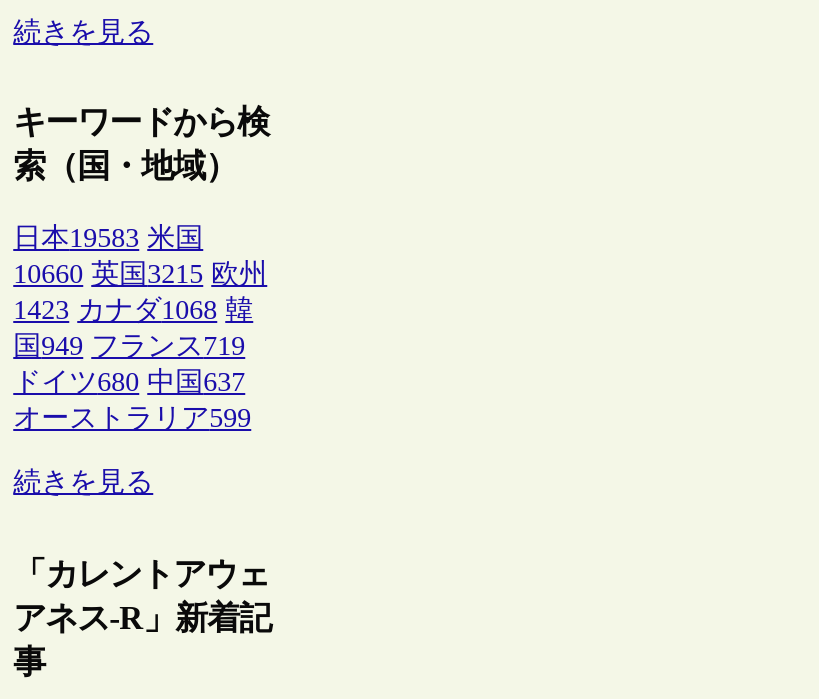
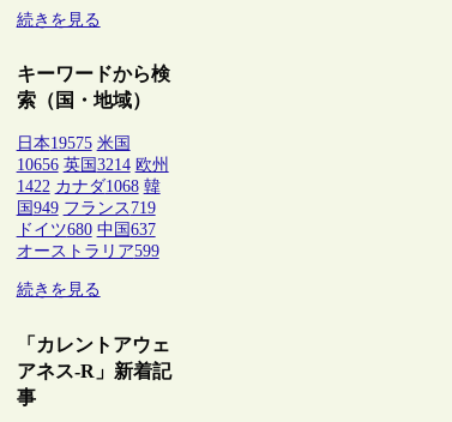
[13,224,203,254] 日本19583 米国 -> [16,135,130,153] 日本19575 米国
[13,260,267,290] 10660 英国3215 欧州 -> [16,156,169,174] 10656 英国3214 欧州
[13,296,253,326] 1423 カナダ1068 韓 -> [16,178,160,196] 1422 カナダ1068 韓

